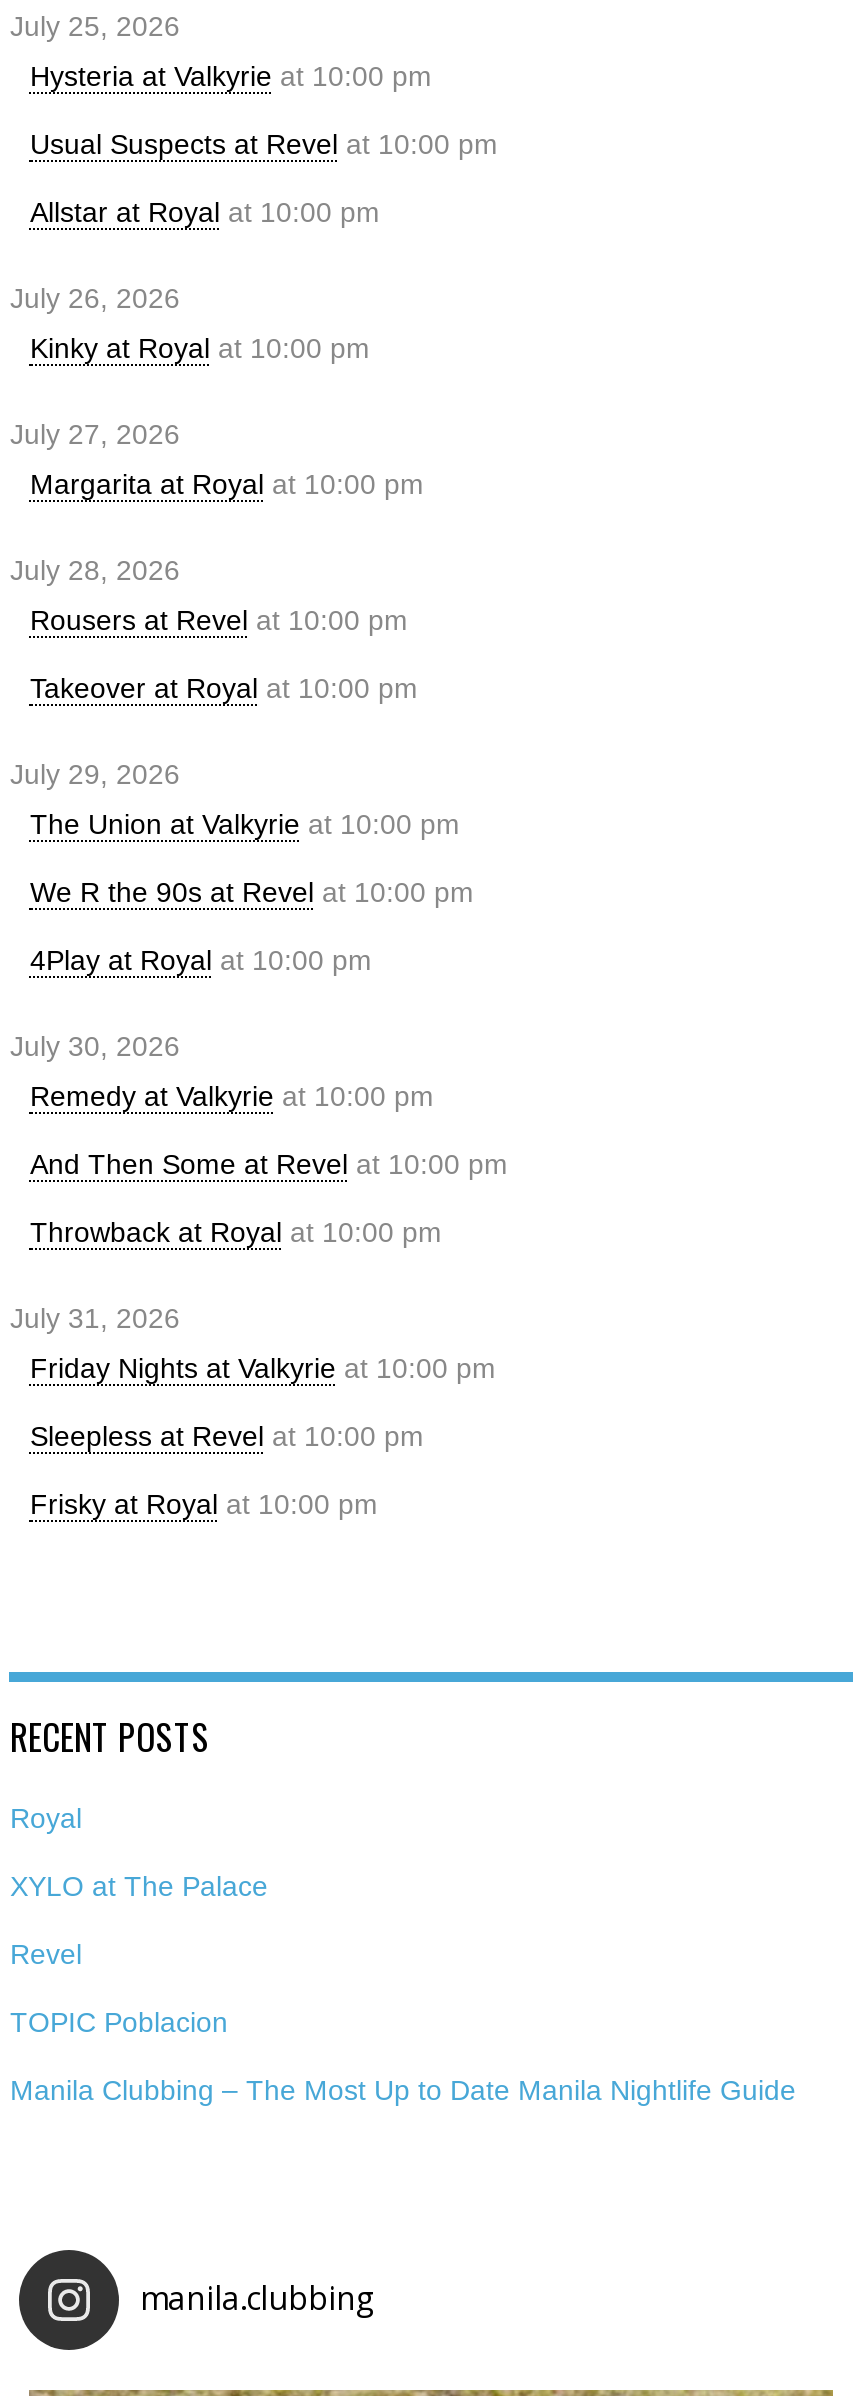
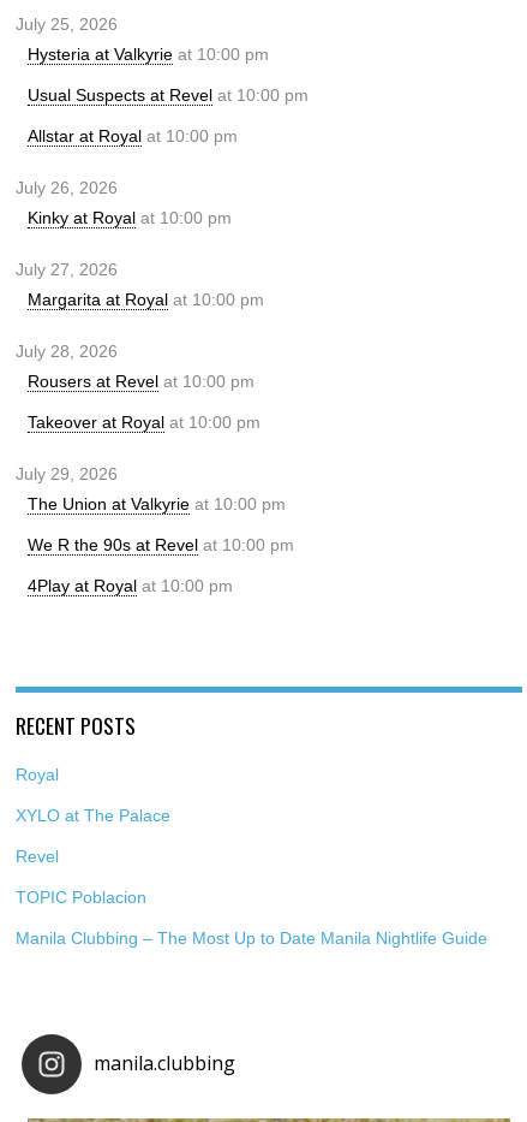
[10,1029,508,1519] July 30, 2026 | Remedy at Valkyrie at 10:00 pm | And Then Some at Revel at 10:00 pm | Throwback at Royal at 10:00 pm | July 31, 2026 | Friday Nights at Valkyrie at 10:00 pm | Sleepless at Revel at 10:00 pm | Frisky at Royal at 10:00 pm -> none

